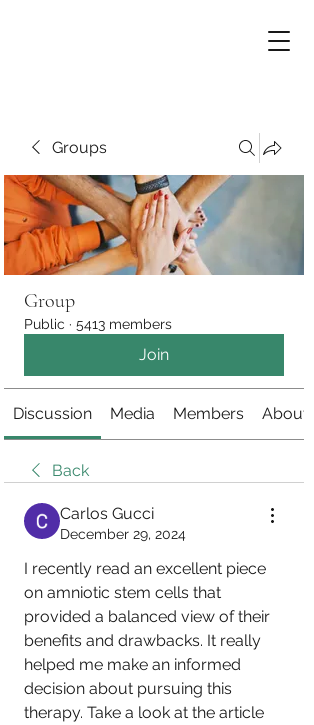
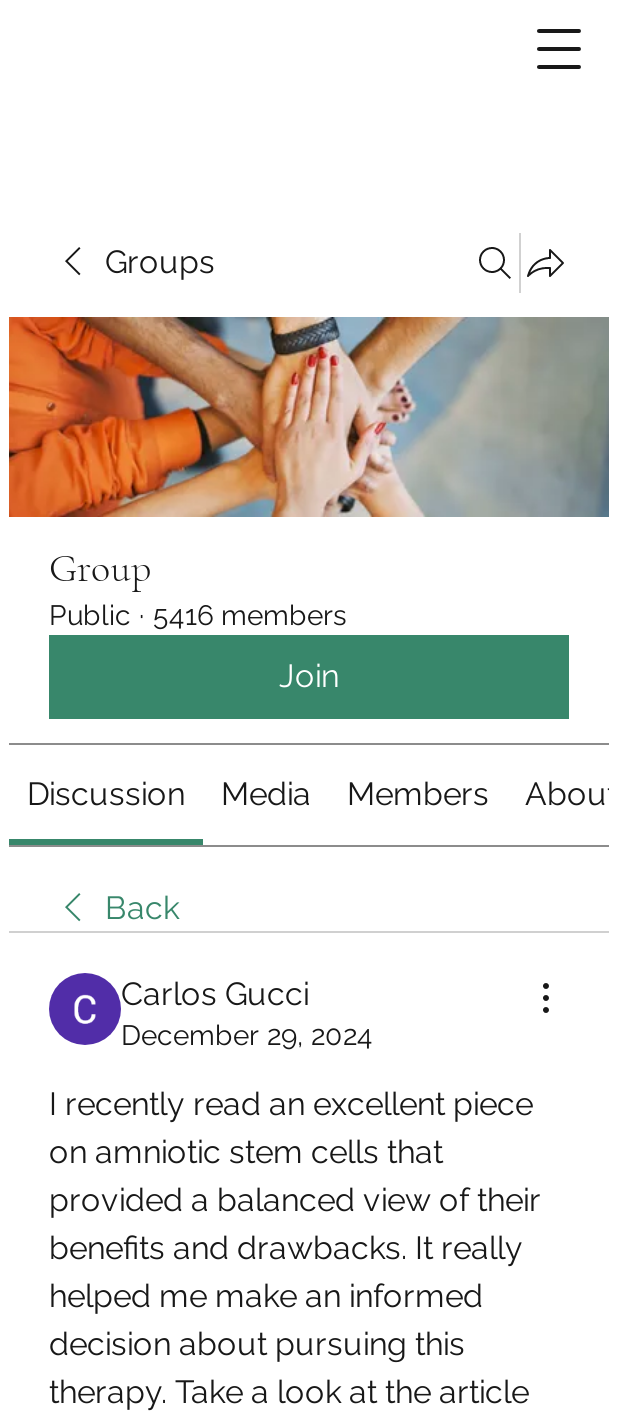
[24,316,172,332] Public · 5413 members -> [49,599,347,631] Public · 5416 members

